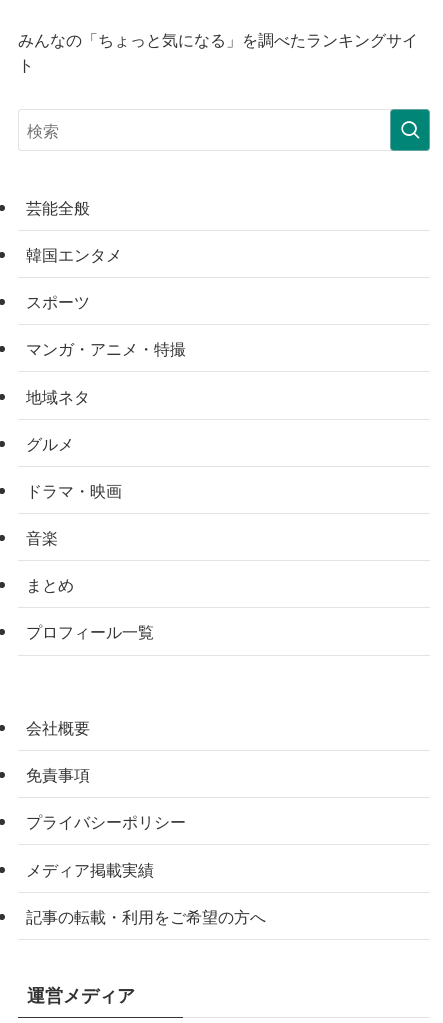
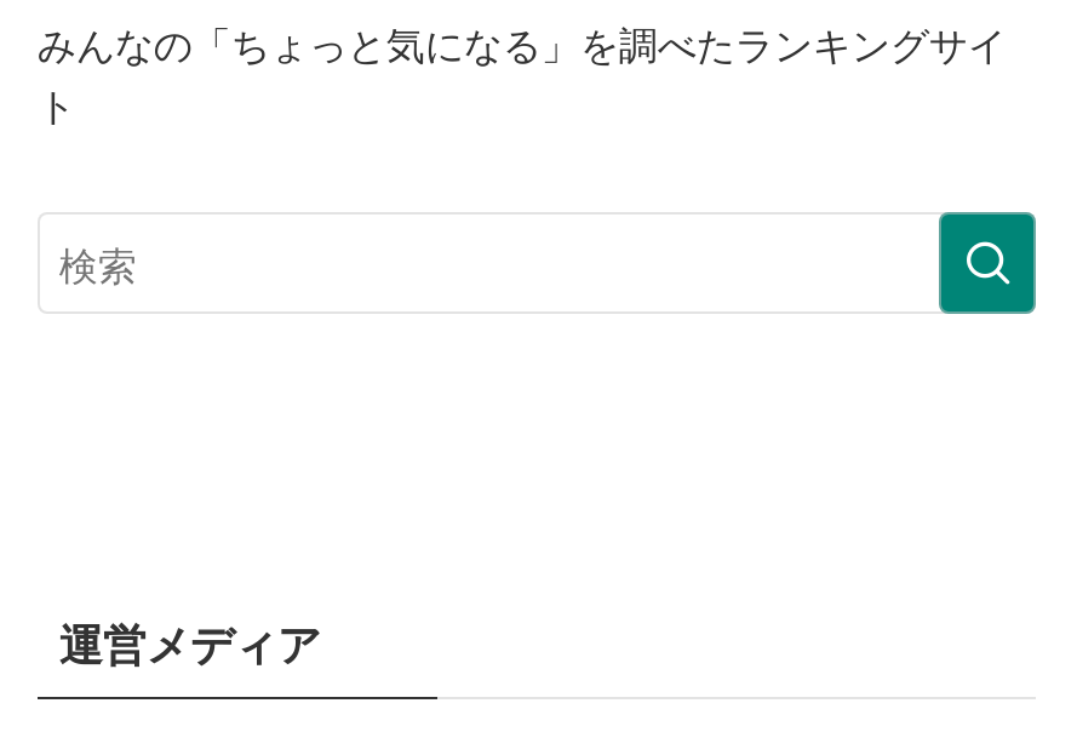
[26,195,186,643] 芸能全般 | 韓国エンタメ | スポーツ | マンガ・アニメ・特撮 | 地域ネタ | グルメ | ドラマ・映画 | 音楽 | まとめ | プロフィール一覧 -> none
[26,715,266,928] 会社概要 | 免責事項 | プライバシーポリシー | メディア掲載実績 | 記事の転載・利用をご希望の方へ -> none

